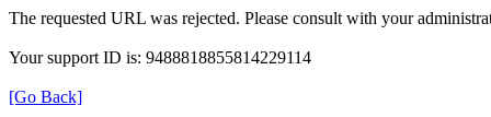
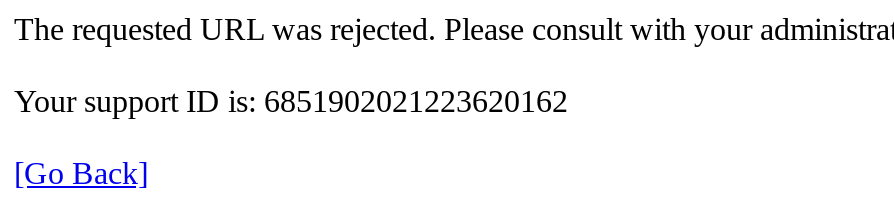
[9,48,311,67] Your support ID is: 9488818855814229114 -> [14,84,568,118] Your support ID is: 6851902021223620162

